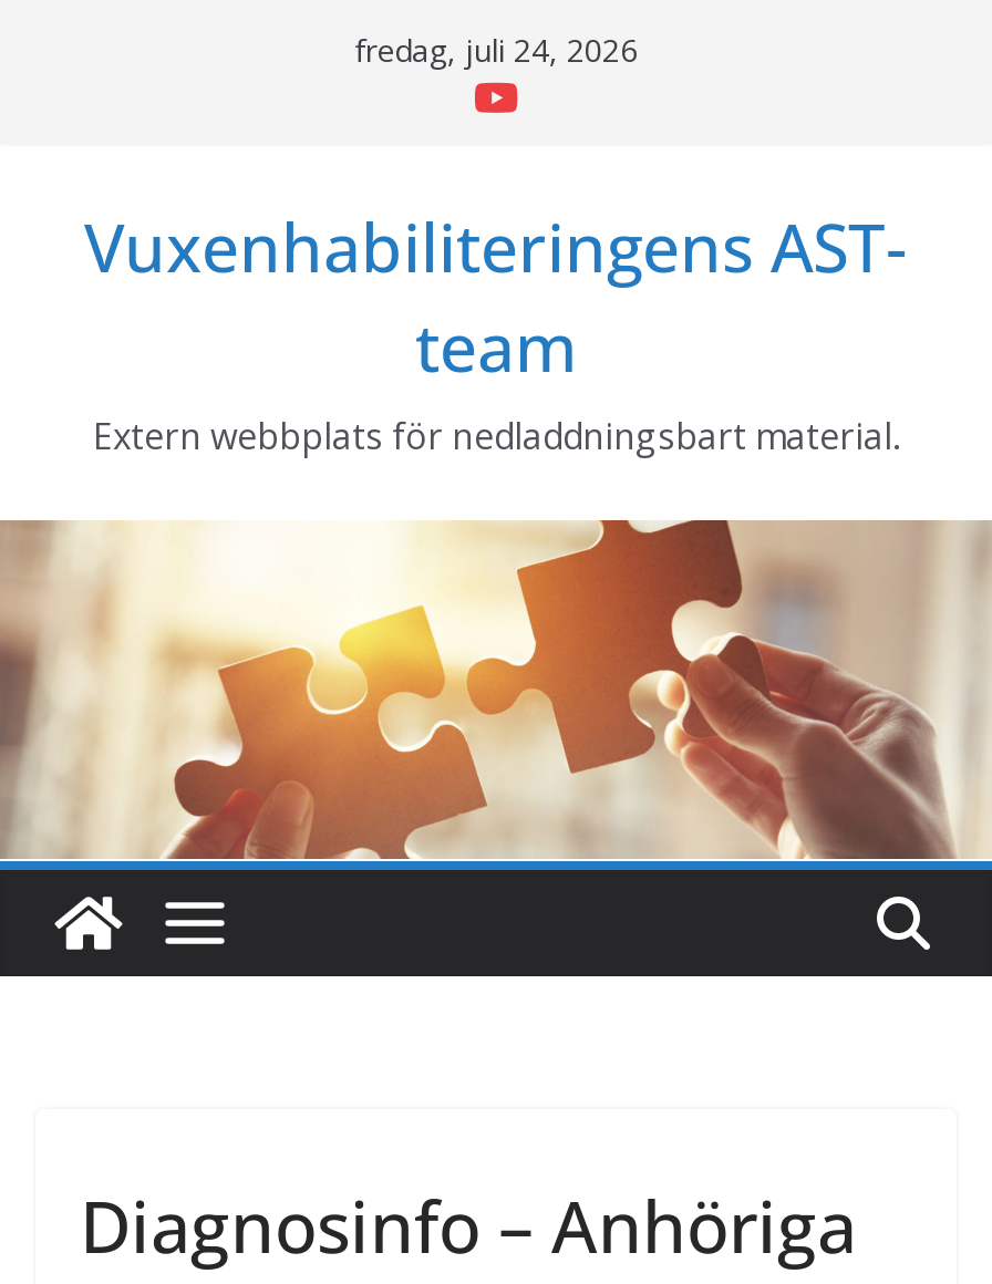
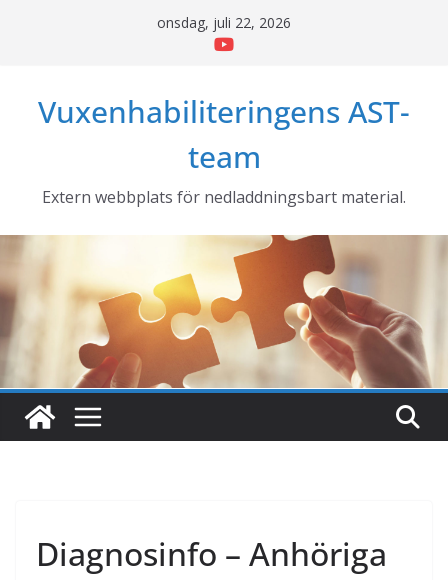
[354,29,638,71] fredag, juli 24, 2026 -> [157,13,291,32] onsdag, juli 22, 2026

